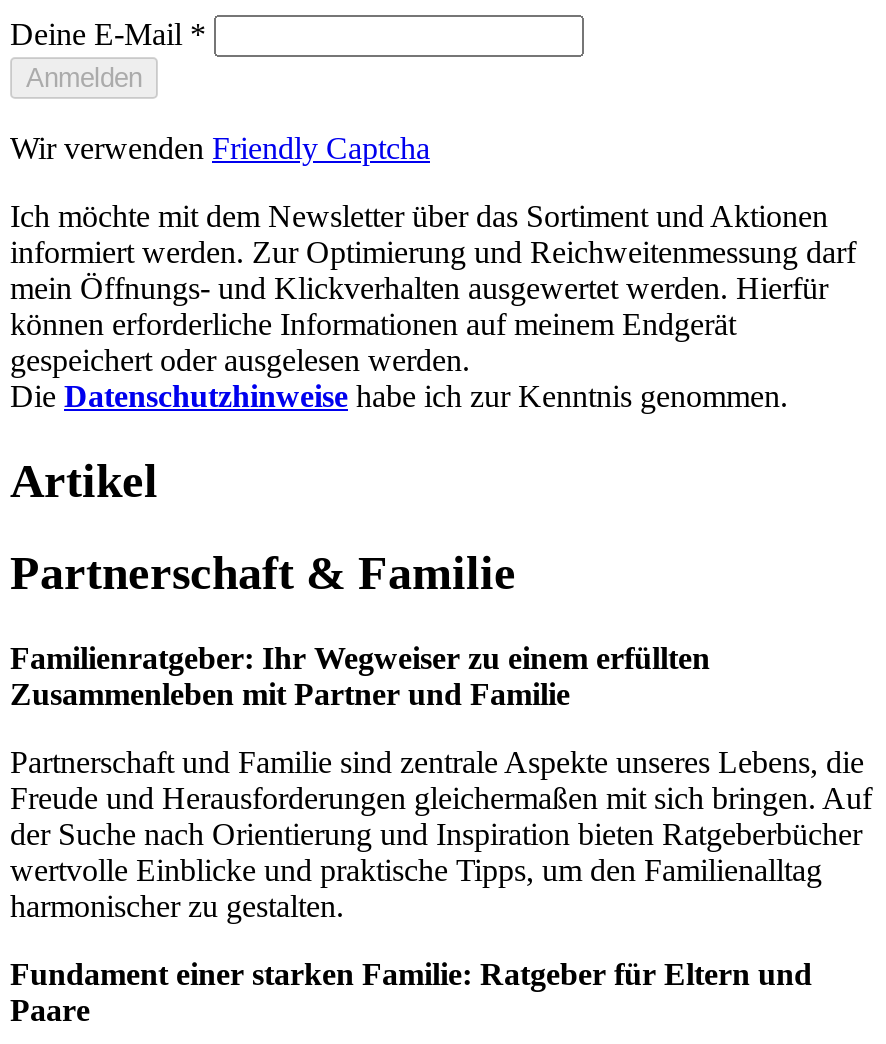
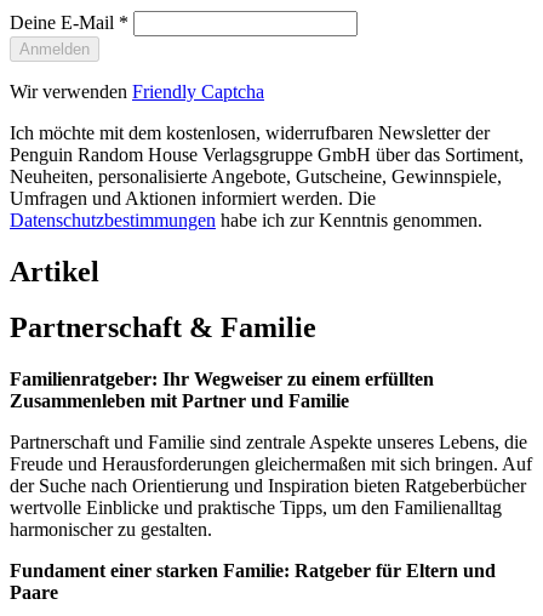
[10,198,856,412] Ich möchte mit dem Newsletter über das Sortiment und Aktionen | informiert werden. Zur Optimierung und Reichweitenmessung darf | mein Öffnungs- und Klickverhalten ausgewertet werden. Hierfür | können erforderliche Informationen auf meinem Endgerät | gespeichert oder ausgelesen werden. | DieDatenschutzhinweise habe ich zur Kenntnis genommen. -> [10,122,524,230] Ich möchte mit dem kostenlosen, widerrufbaren Newsletter der | Penguin Random House Verlagsgruppe GmbH über das Sortiment, | Neuheiten, personalisierte Angebote, Gutscheine, Gewinnspiele, | Umfragen und Aktionen informiert werden. Die | Datenschutzbestimmungen habe ich zur Kenntnis genommen.

